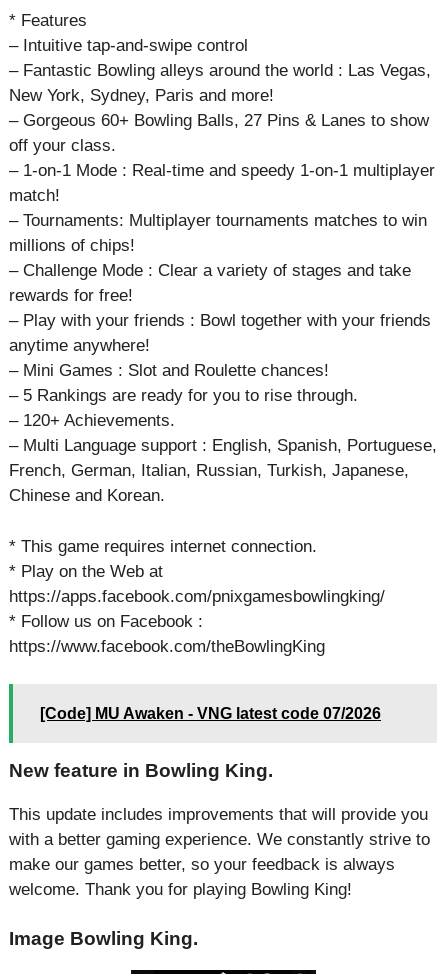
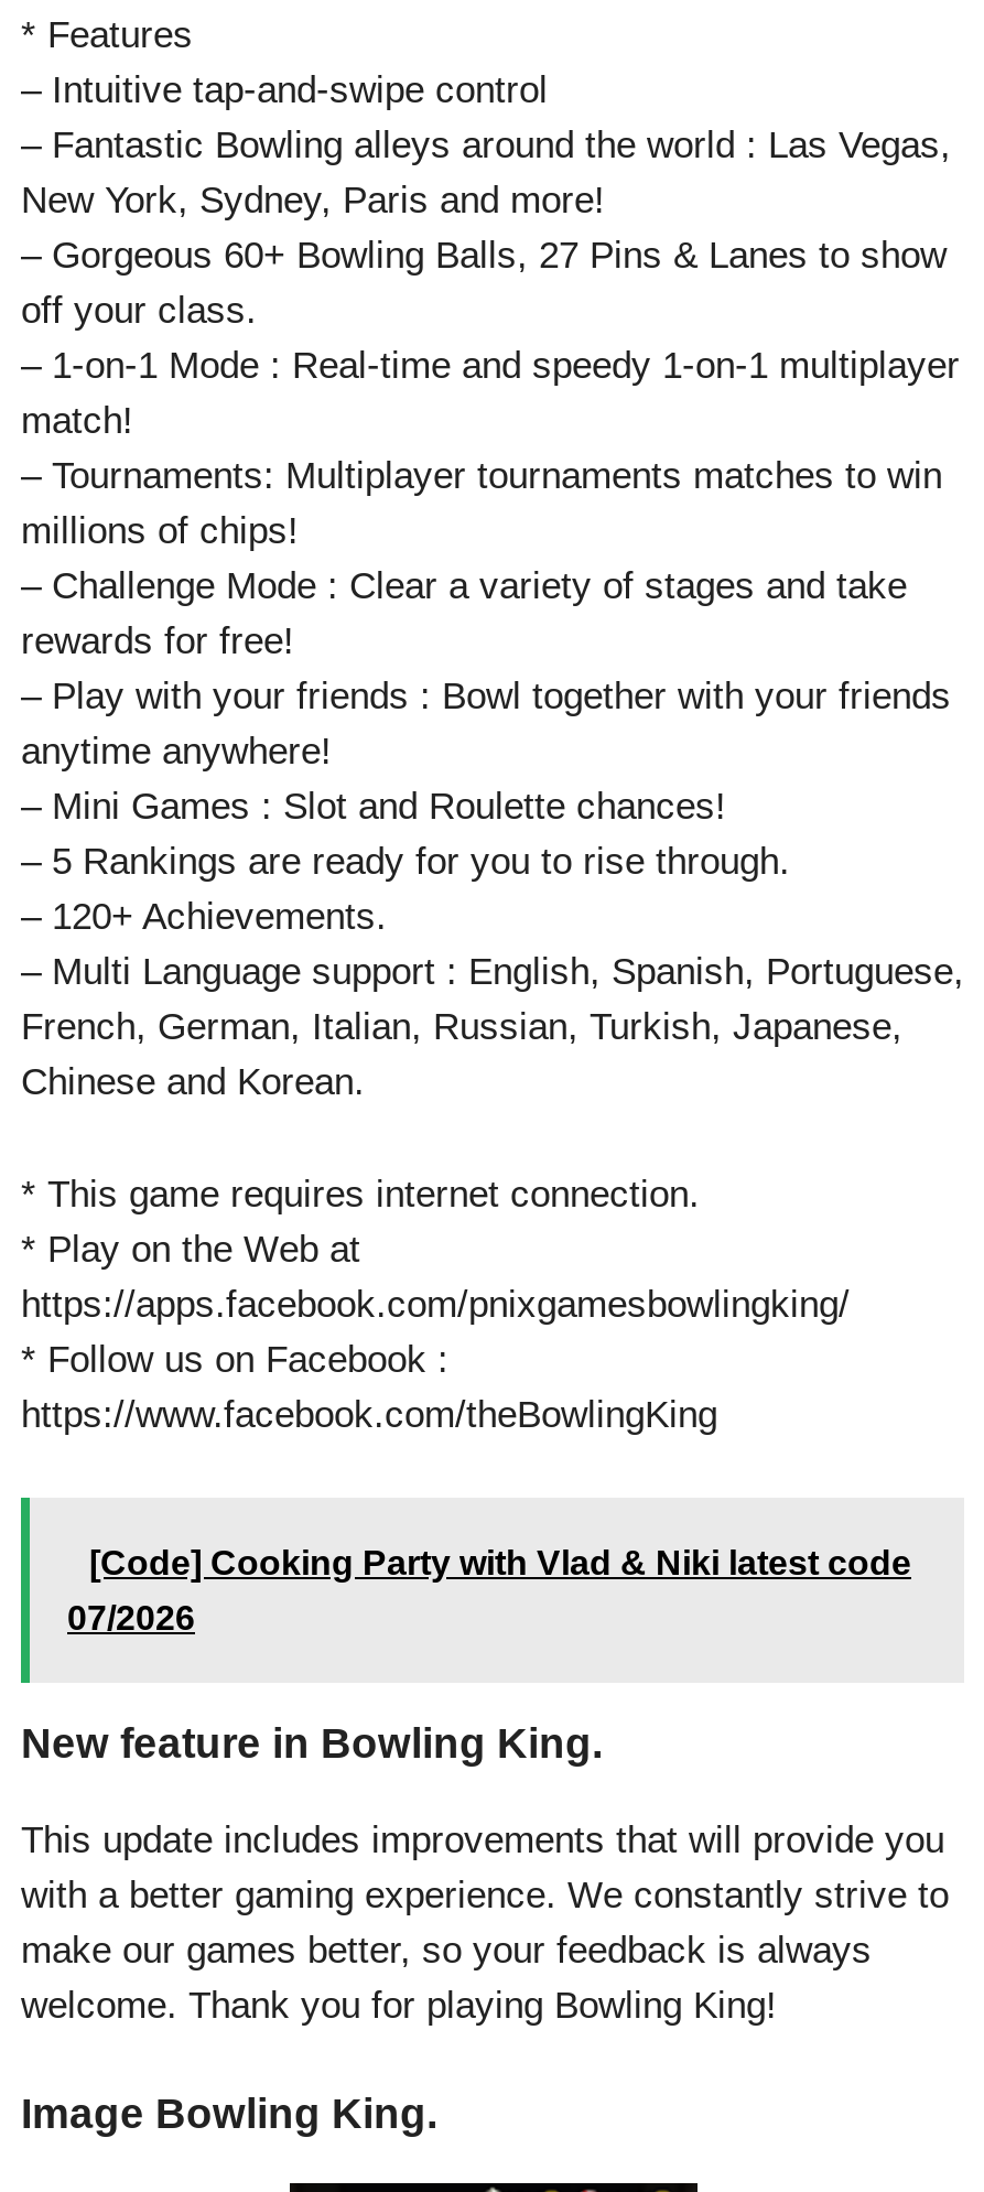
[40,705,381,722] [Code] MU Awaken - VNG latest code 07/2026 -> [67,1544,911,1637] [Code] Cooking Party with Vlad & Niki latest code | 07/2026

